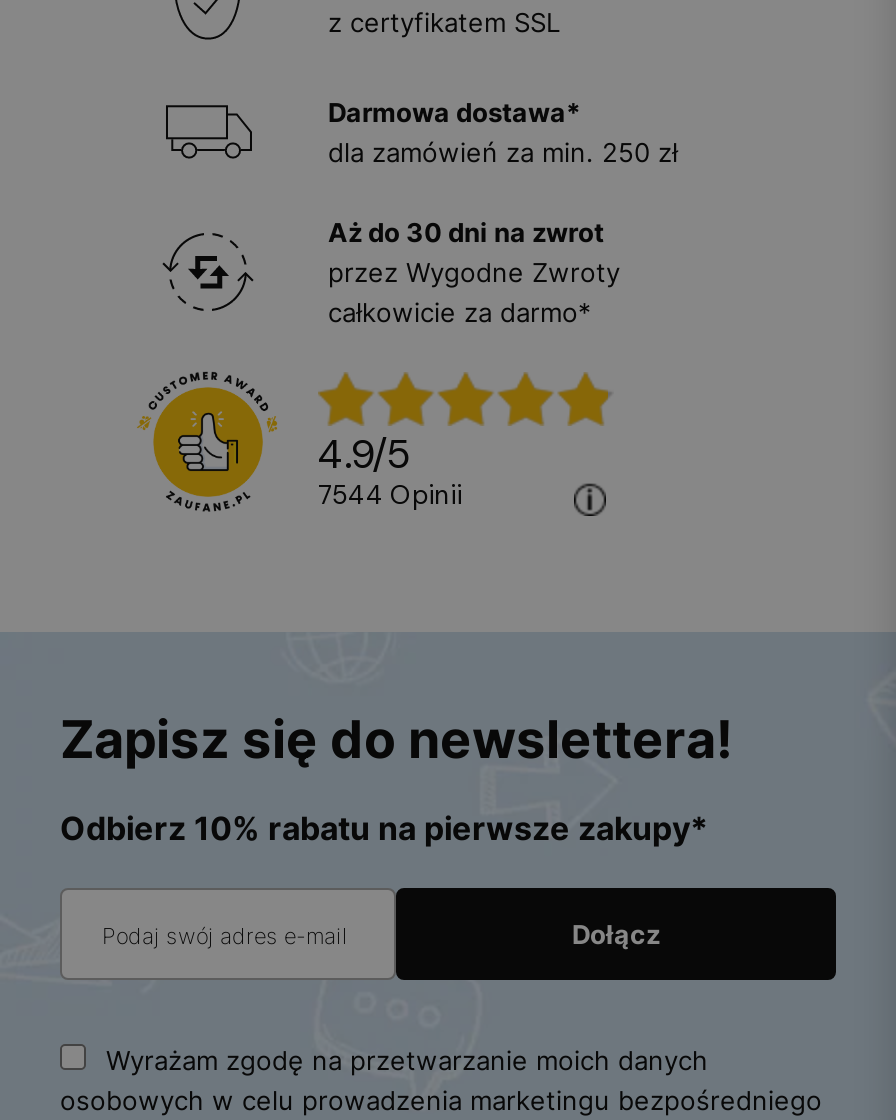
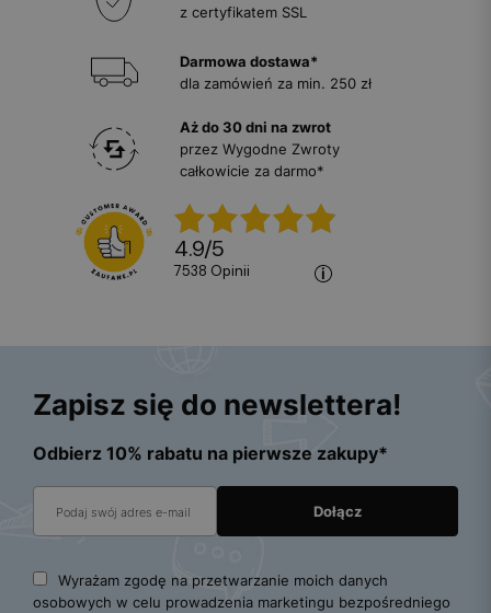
[318,477,462,511] 7544 opinii -> [174,261,250,280] 7538 opinii

